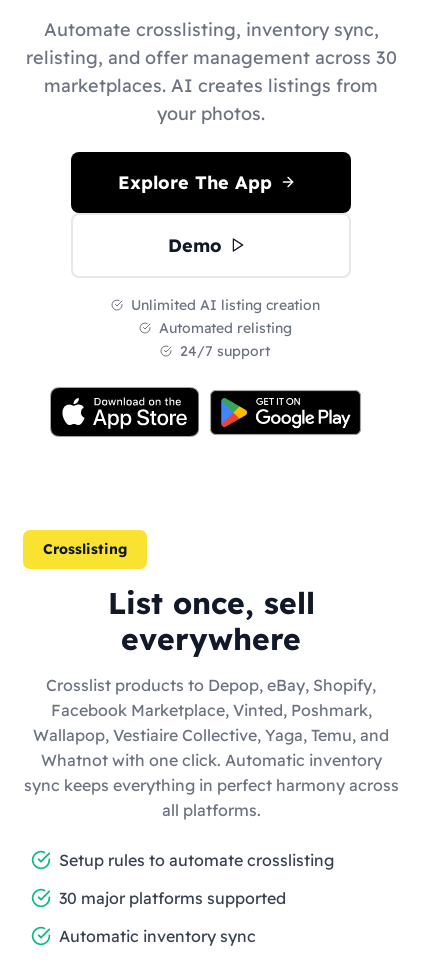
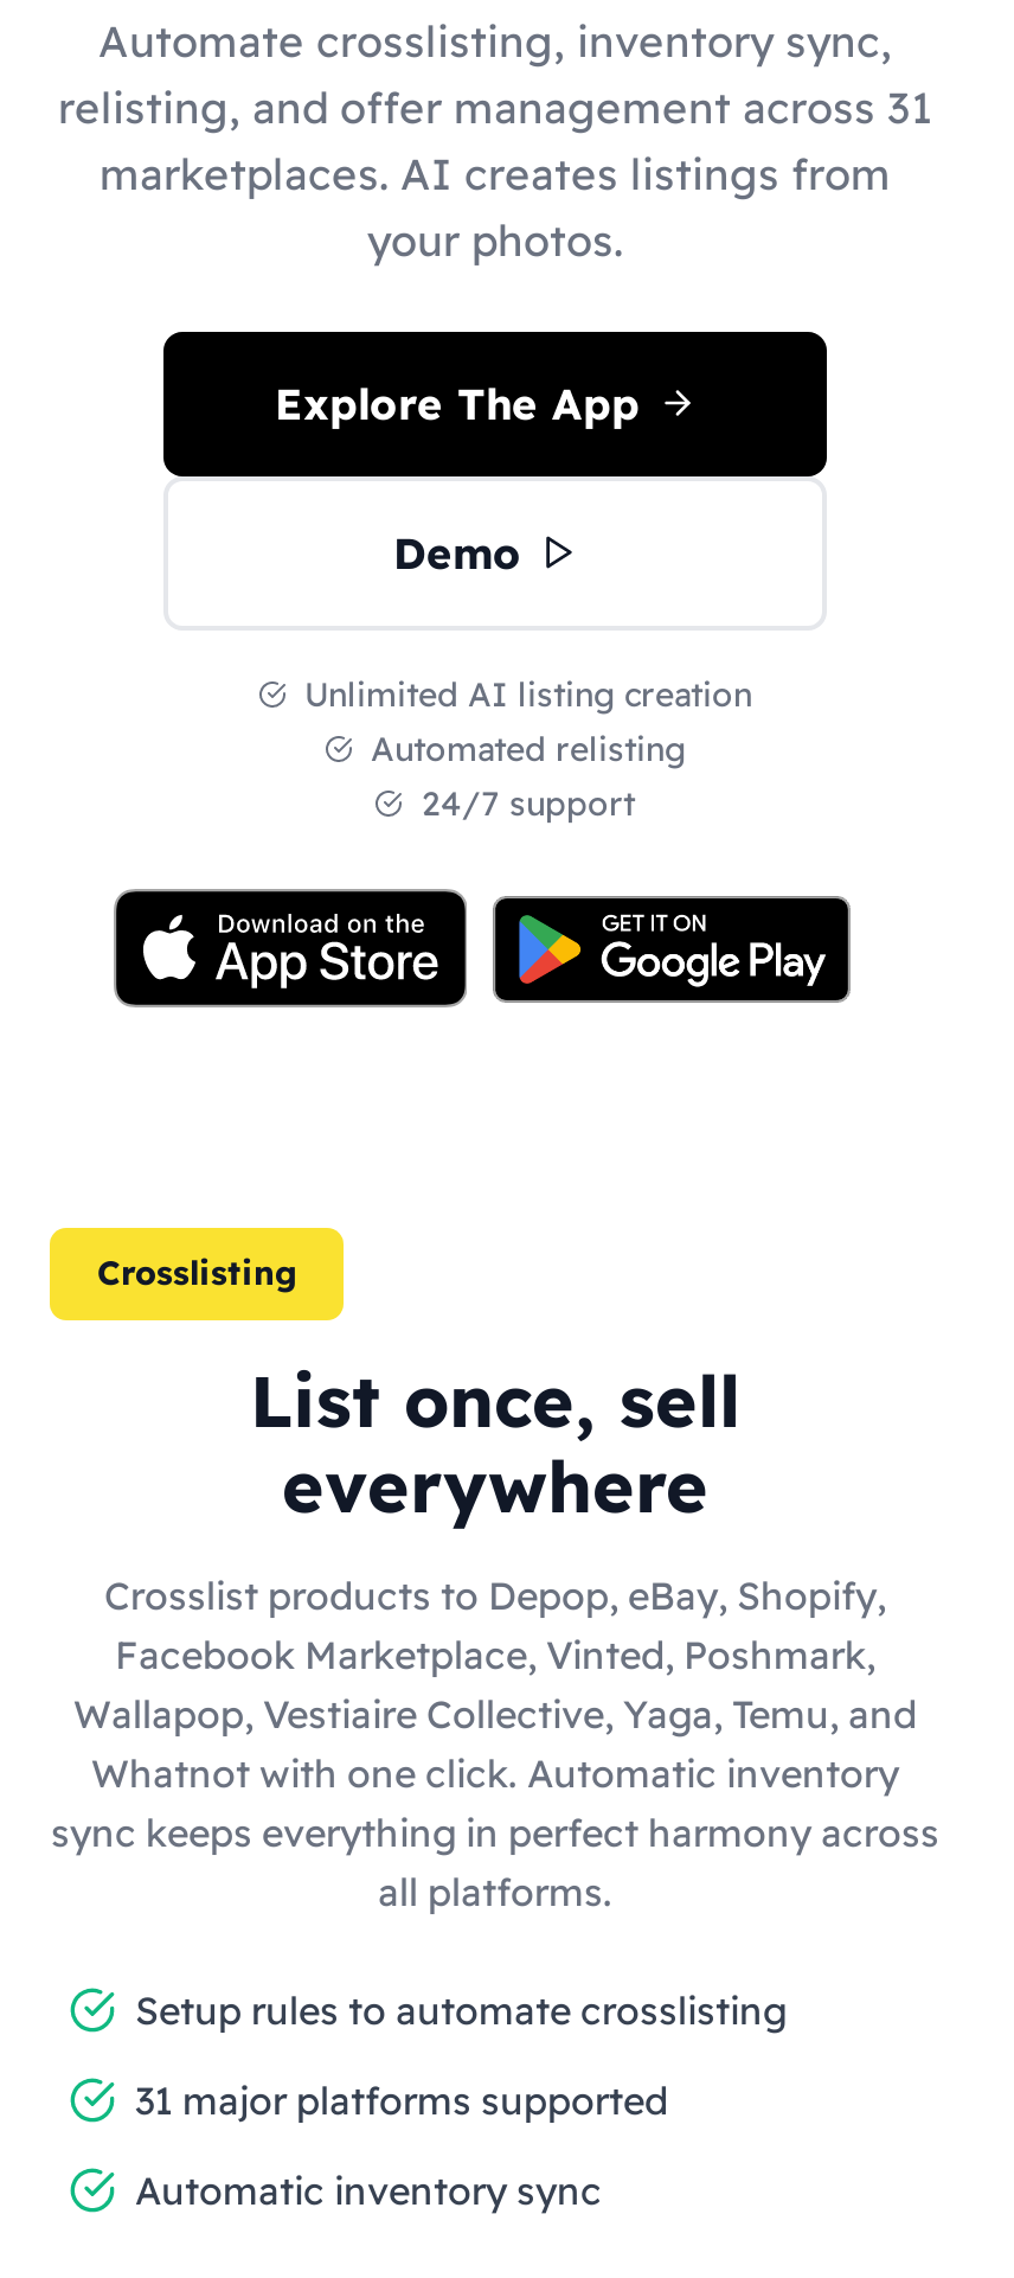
[25,45,396,68] relisting, and offer management across 30 -> [58,79,932,134] relisting, and offer management across 31
[59,887,286,907] 30 major platforms supported -> [135,2075,668,2123] 31 major platforms supported

